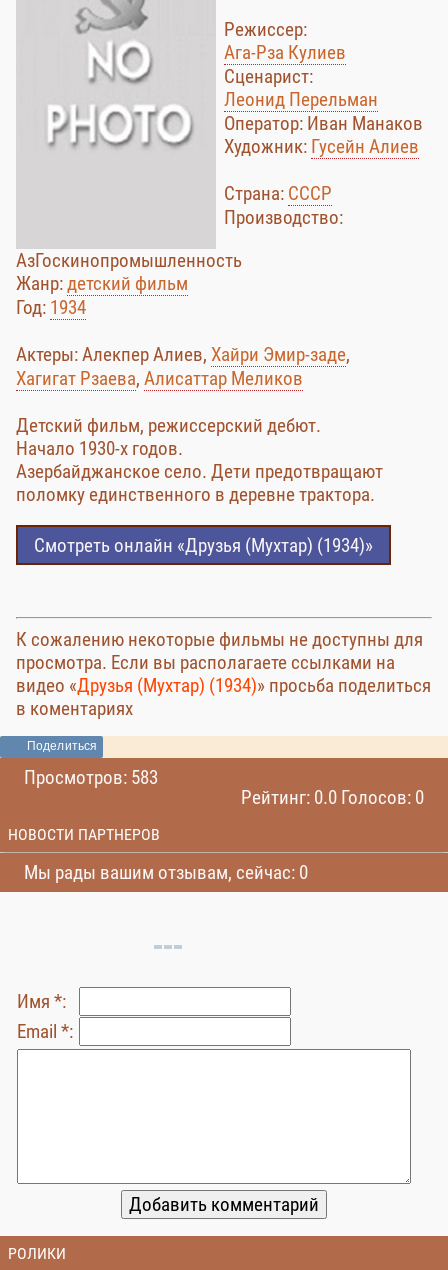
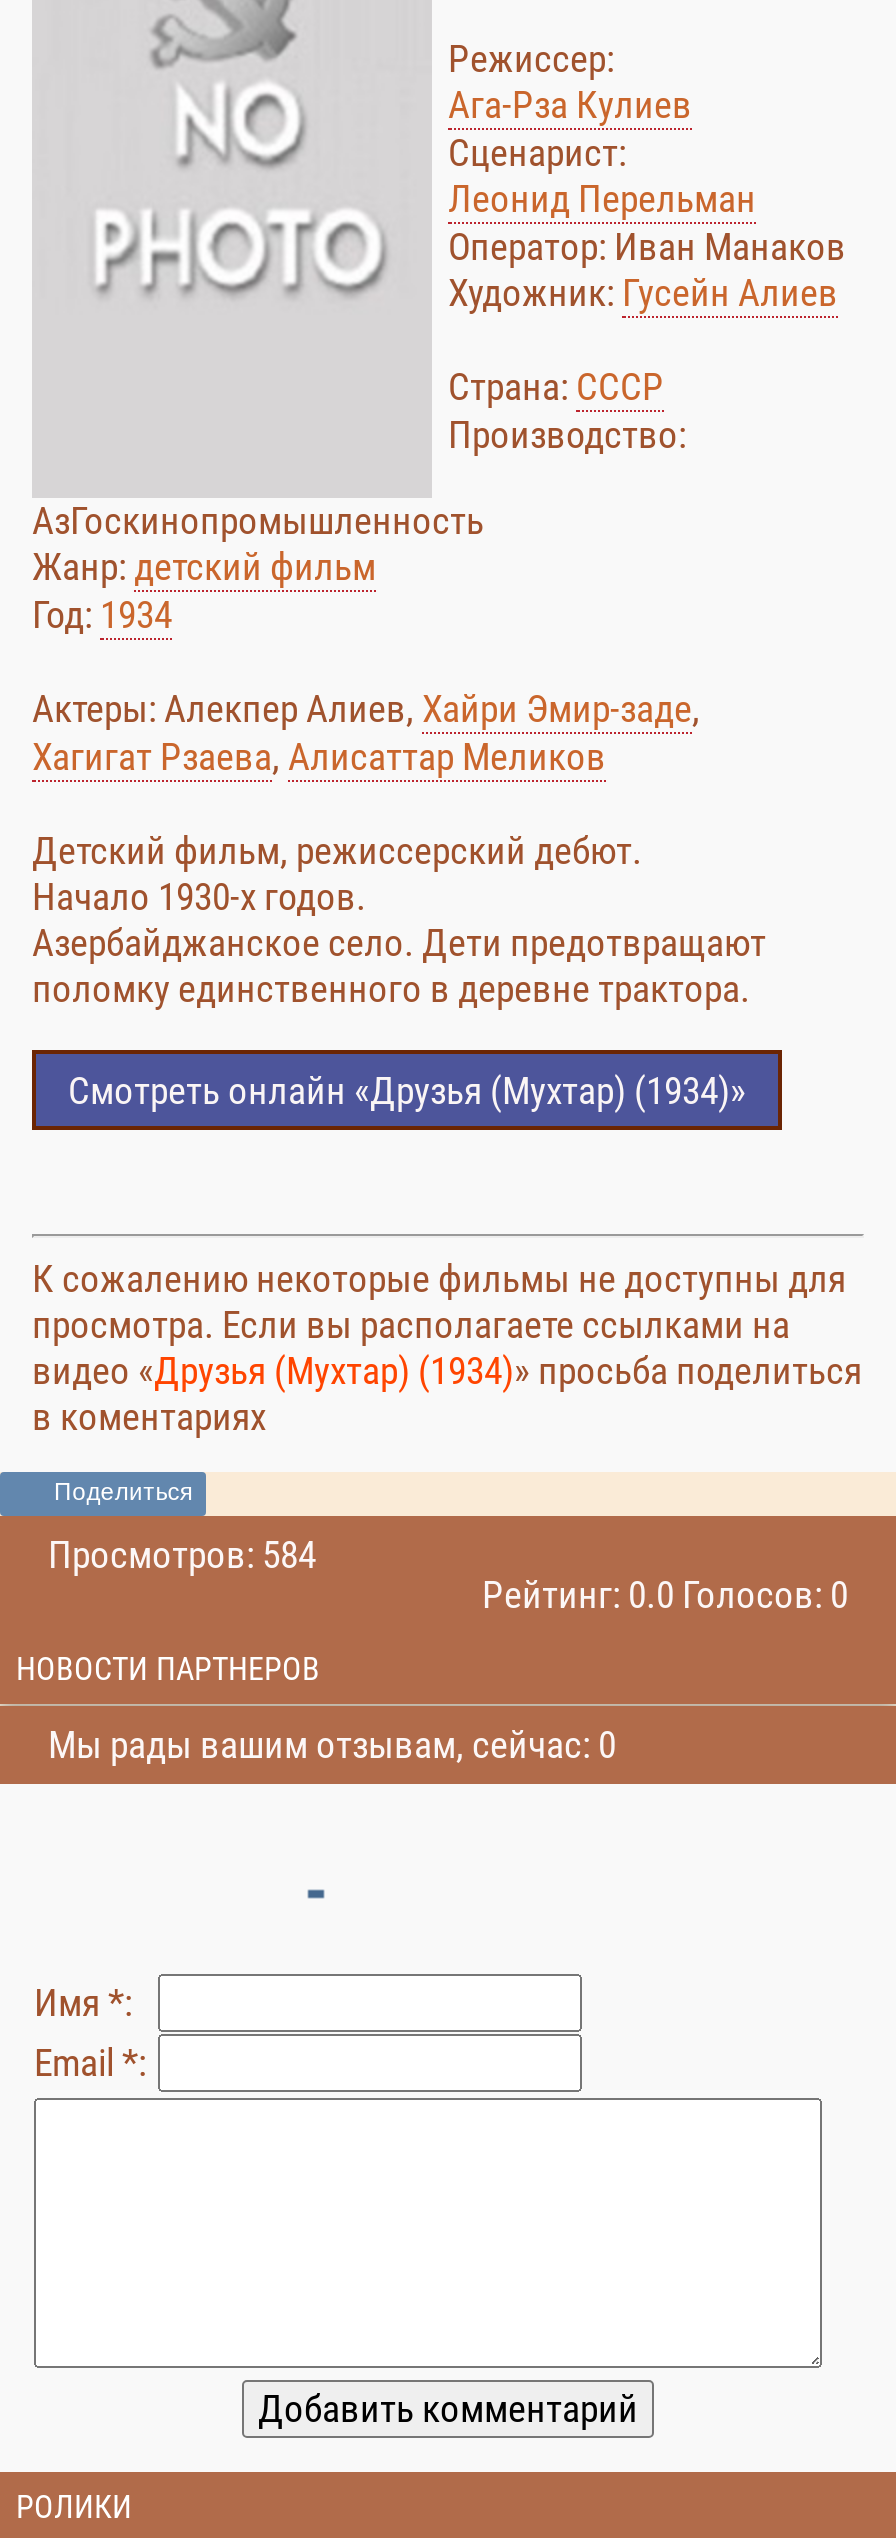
[24,766,158,789] Просмотров: 583 -> [48,1533,316,1579] Просмотров: 584

